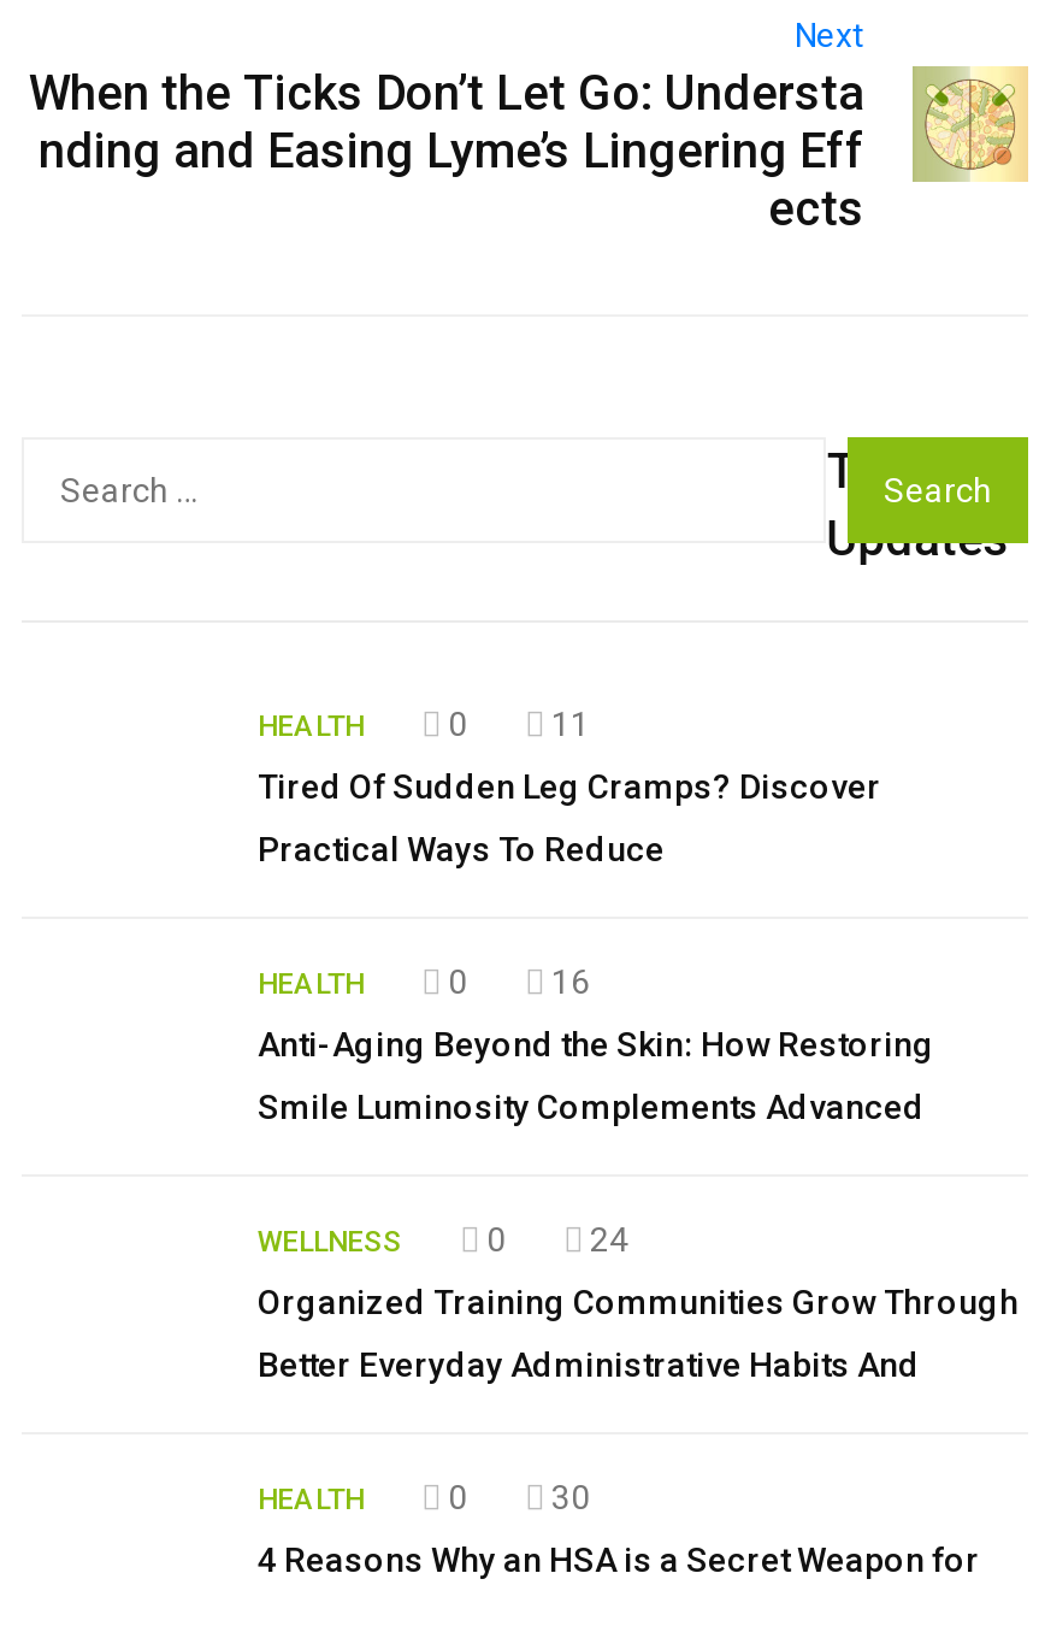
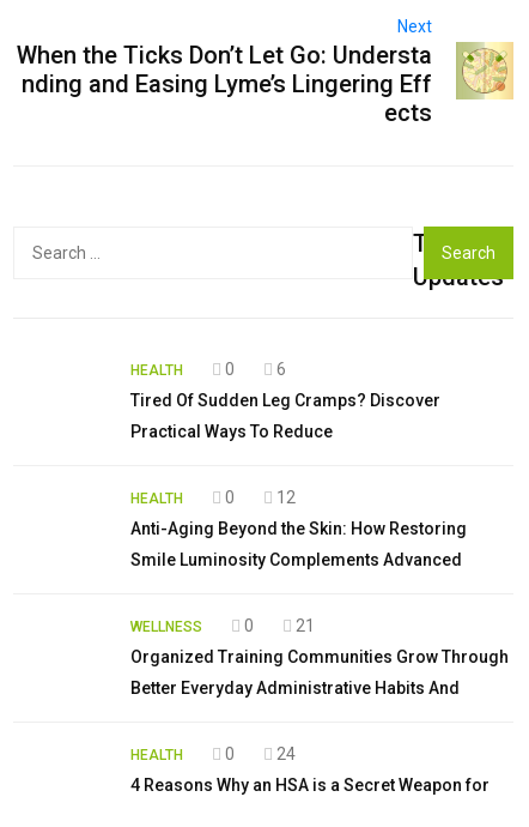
[441,704,590,742] 0 11 -> [221,359,286,378] 0 6
[441,962,590,1000] 0 16 -> [221,487,296,507] 0 12
[479,1219,628,1258] 0 24 -> [241,616,315,635] 0 21
[441,1477,590,1516] 0 30 -> [221,744,296,763] 0 24

